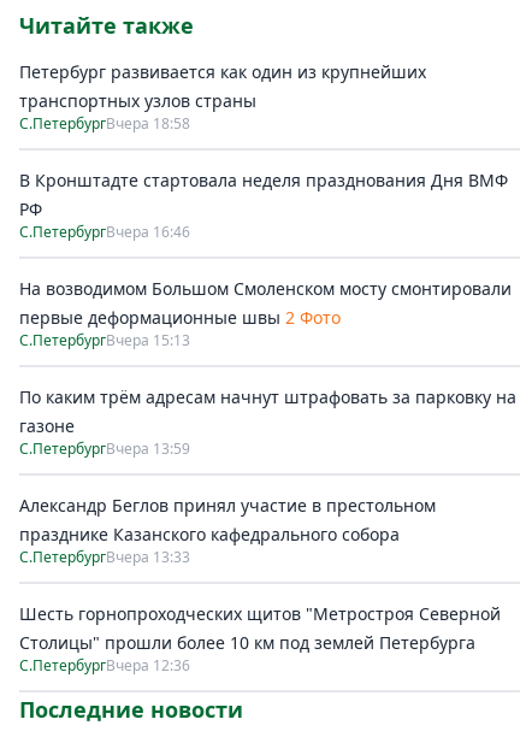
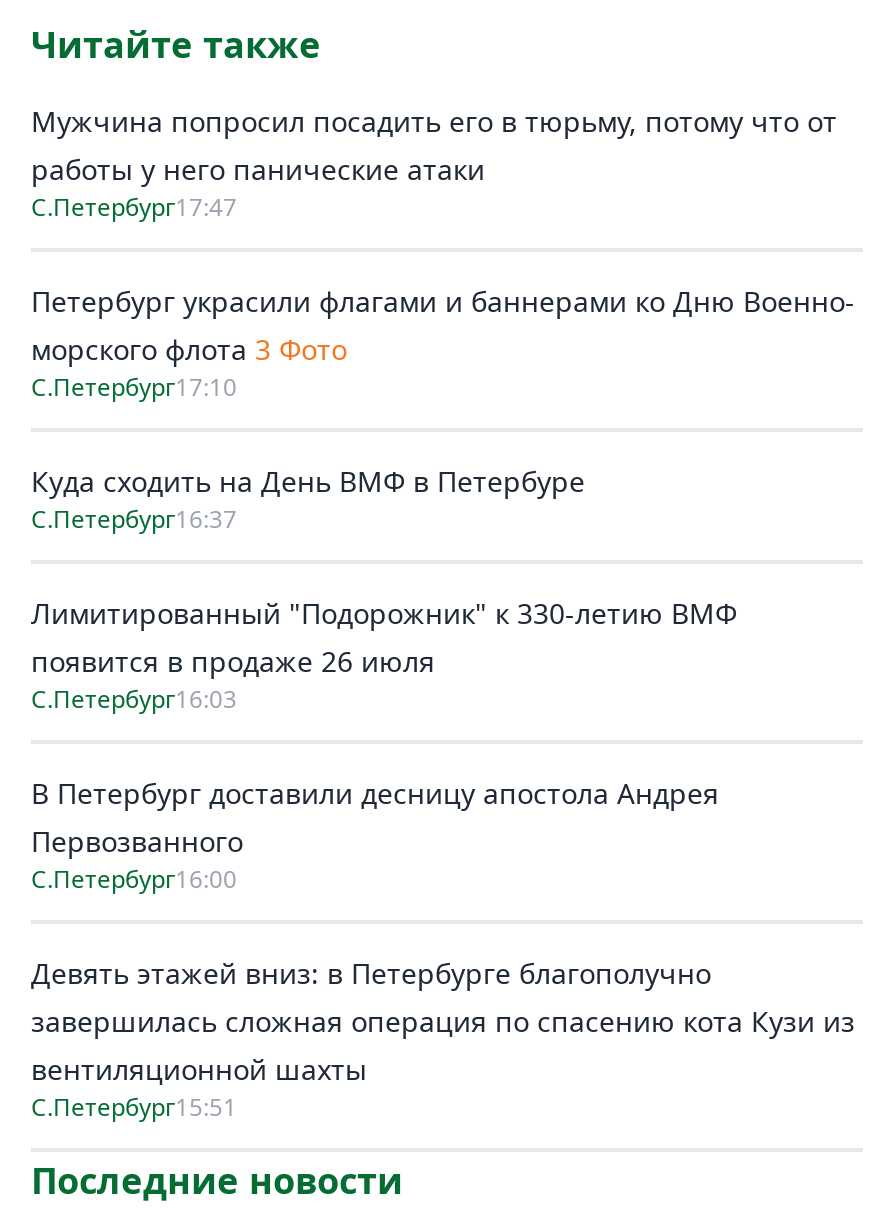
[19,60,426,134] Петербург развивается как один из крупнейших | транспортных узлов страны | С.Петербург Вчера 18:58 -> [31,102,837,224] Мужчина попросил посадить его в тюрьму, потому что от | работы у него панические атаки | С.Петербург 17:47
[19,169,508,242] В Кронштадте стартовала неделя празднования Дня ВМФ | РФ | С.Петербург Вчера 16:46 -> [31,282,855,404] Петербург украсили флагами и баннерами ко Дню Военно- | морского флота 3 Фото | С.Петербург 17:10
[19,277,512,350] На возводимом Большом Смоленском мосту смонтировали | первые деформационные швы 2 Фото | С.ПетербургВчера 15:13 -> [31,462,585,536] Куда сходить на День ВМФ в Петербуре | С.Петербург 16:37
[19,385,516,459] По каким трём адресам начнут штрафовать за парковку на | газоне | С.Петербург Вчера 13:59 -> [31,594,737,716] Лимитированный "Подорожник" к 330-летию ВМФ | появится в продаже 26 июля | С.Петербург 16:03
[19,494,436,567] Александр Беглов принял участие в престольном | празднике Казанского кафедрального собора | С.Петербург Вчера 13:33 -> [31,774,719,896] В Петербург доставили десницу апостола Андрея | Первозванного | С.Петербург 16:00
[19,602,501,676] Шесть горнопроходческих щитов "Метростроя Северной | Столицы" прошли более 10 км под землей Петербурга | С.ПетербургВчера 12:36 -> [31,954,855,1124] Девять этажей вниз: в Петербурге благополучно | завершилась сложная операция по спасению кота Кузи из | вентиляционной шахты | С.Петербург 15:51

